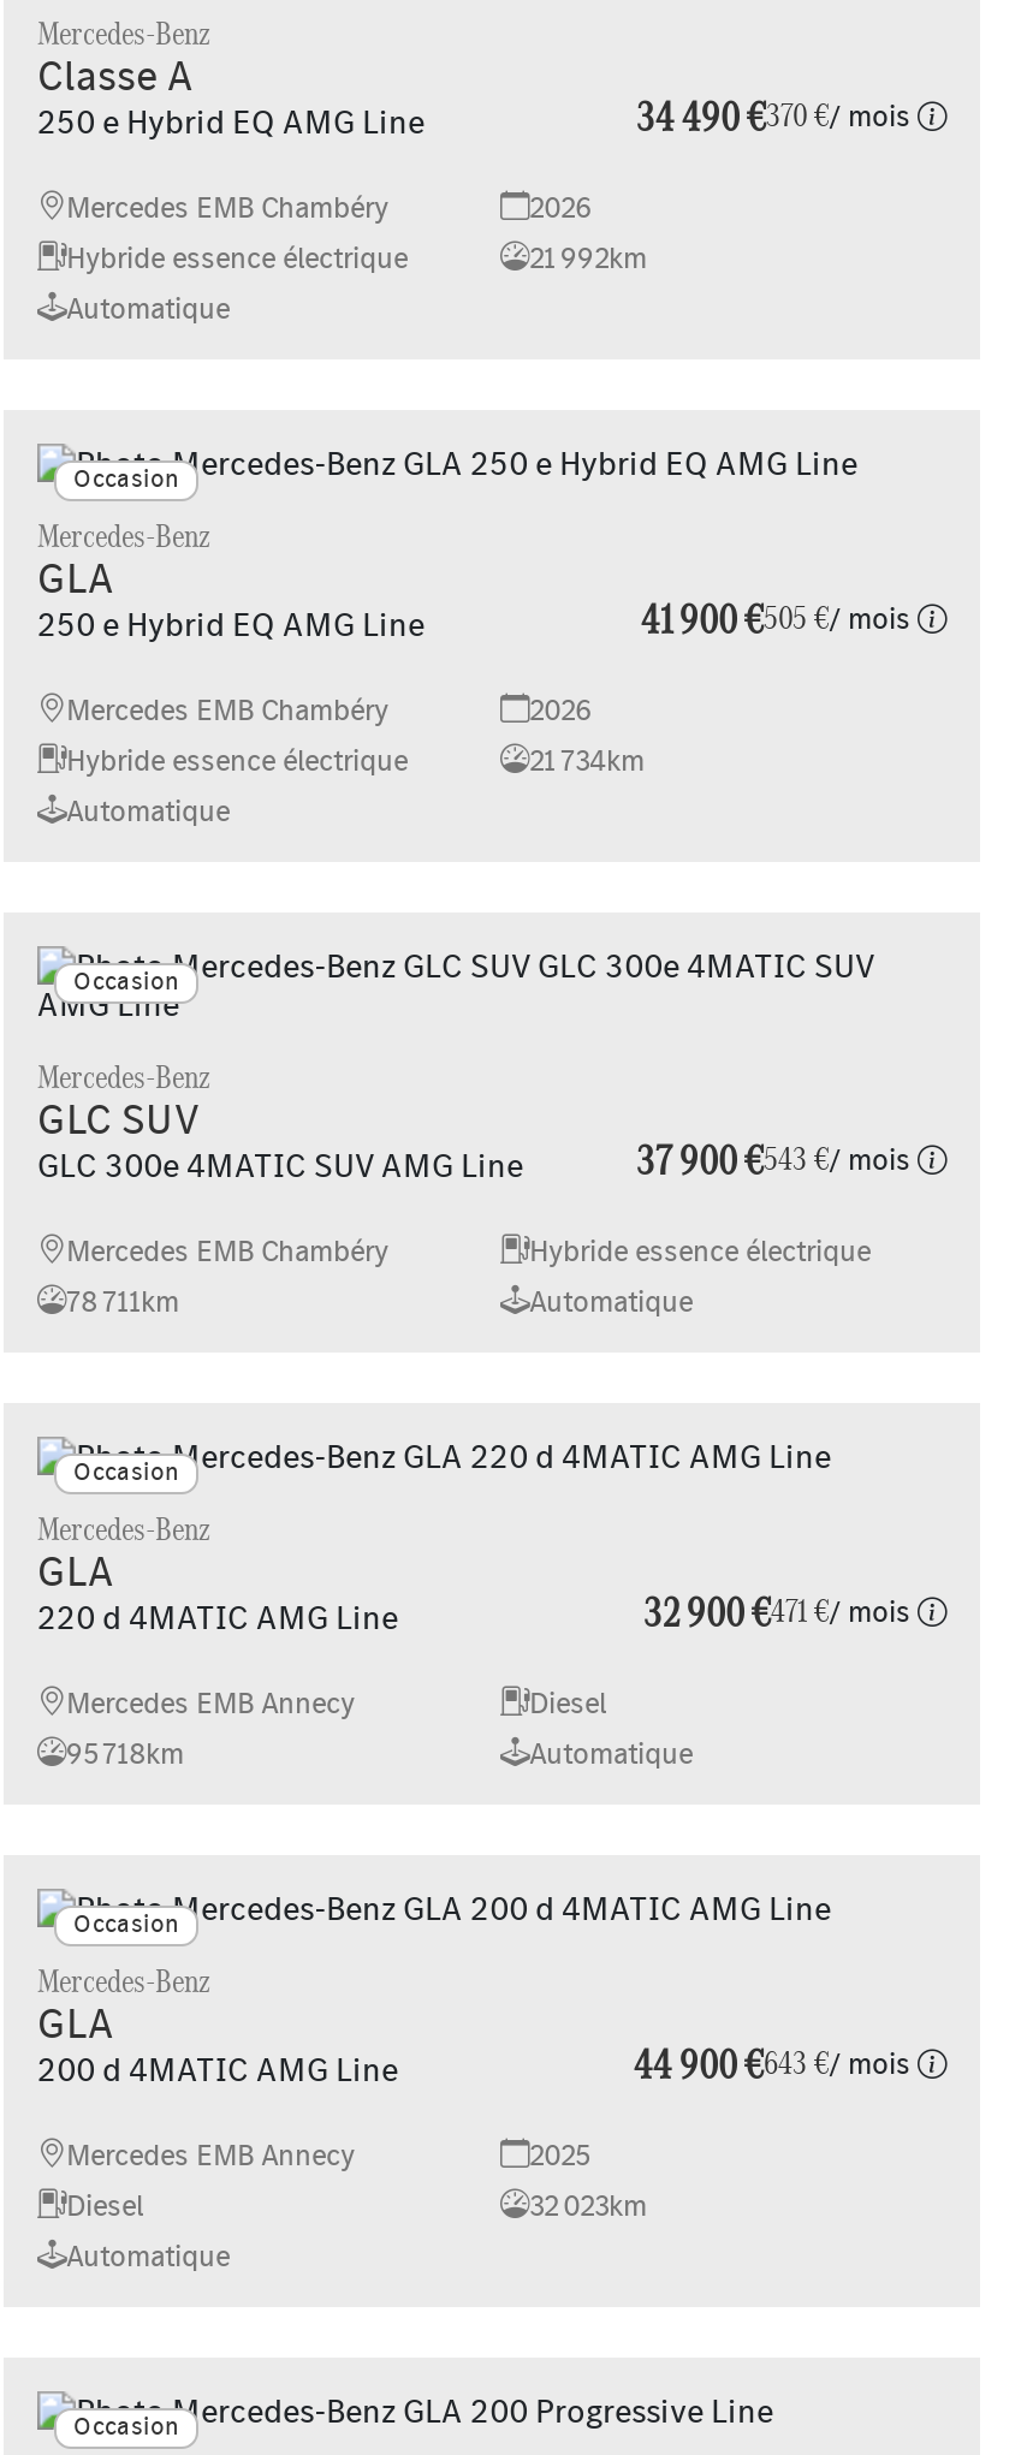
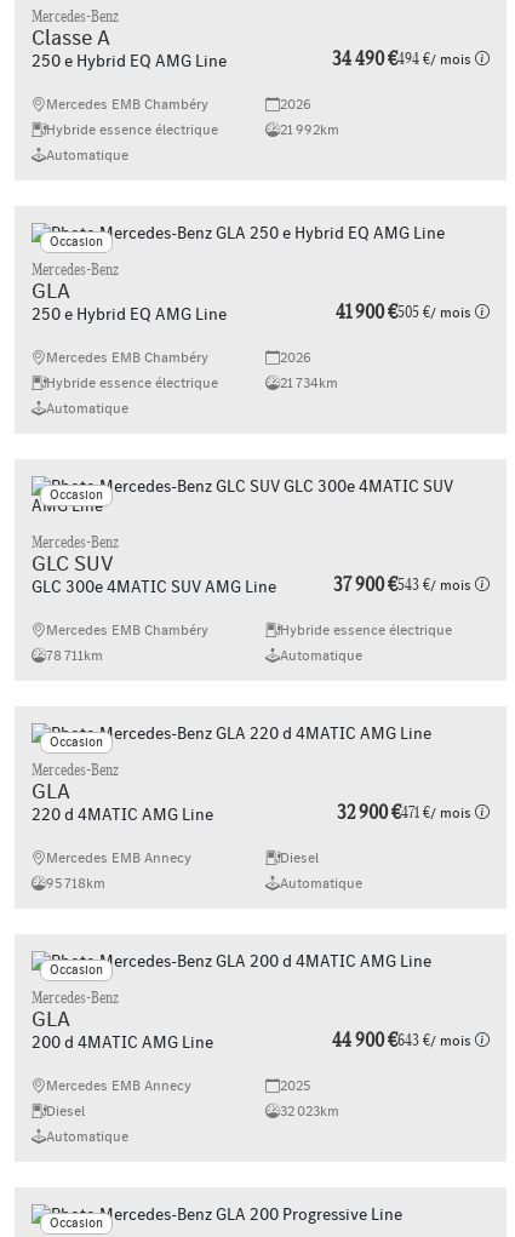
[636,89,918,139] 34 490 €370 €/ mois -> [332,45,475,70] 34 490 €494 €/ mois

